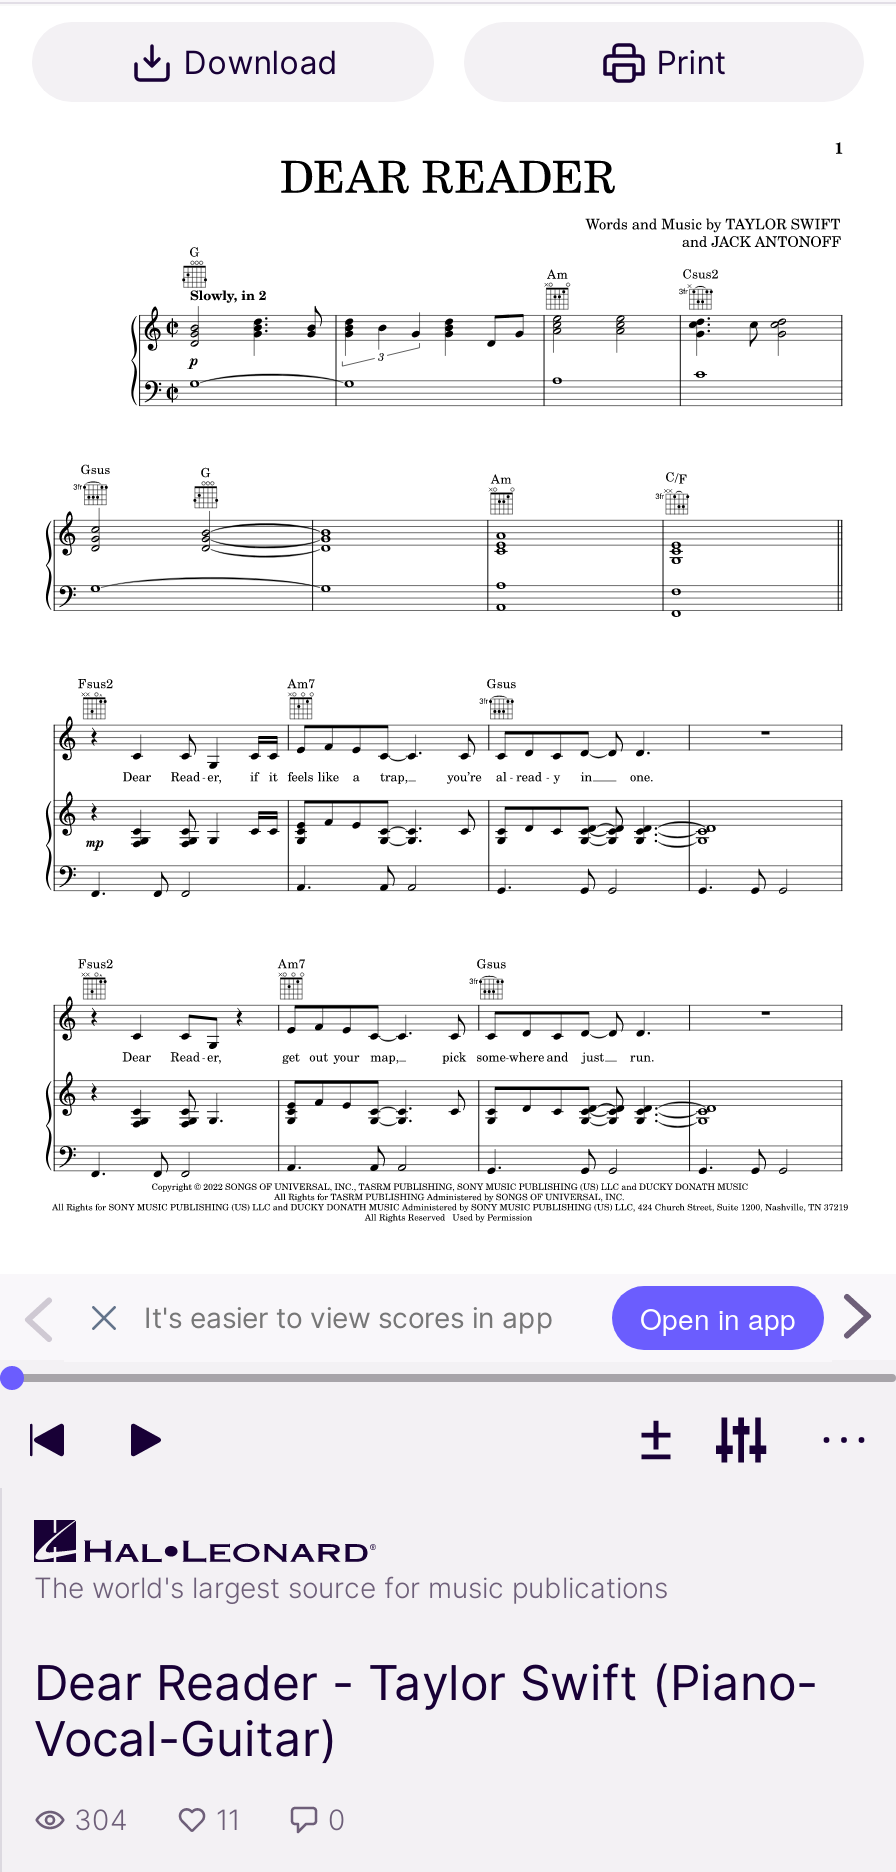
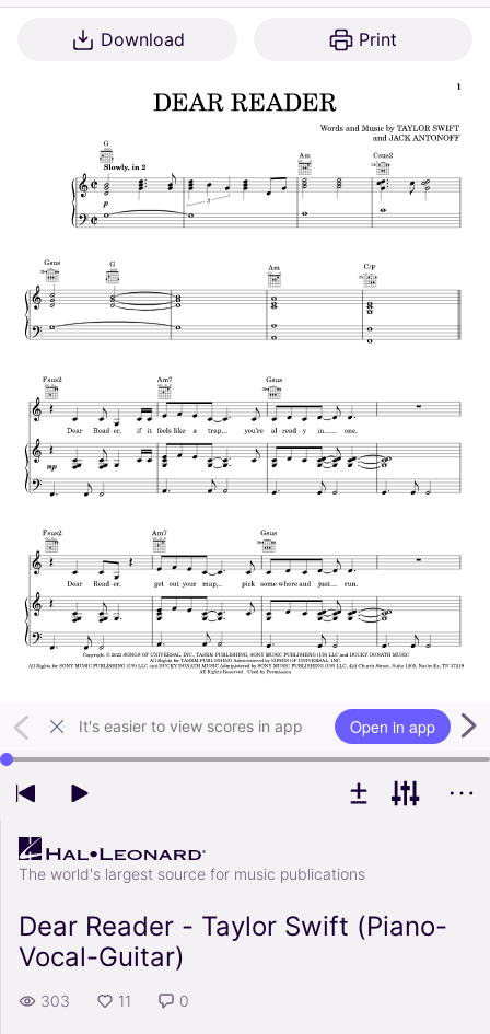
[74,1801,128,1835] 304 -> [40,991,70,1009] 303

